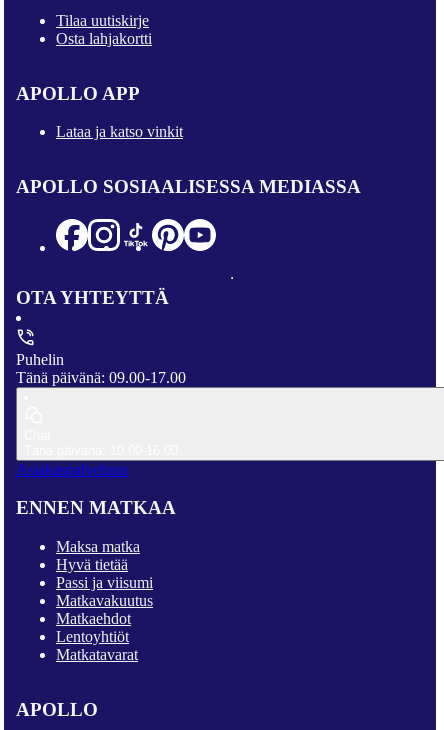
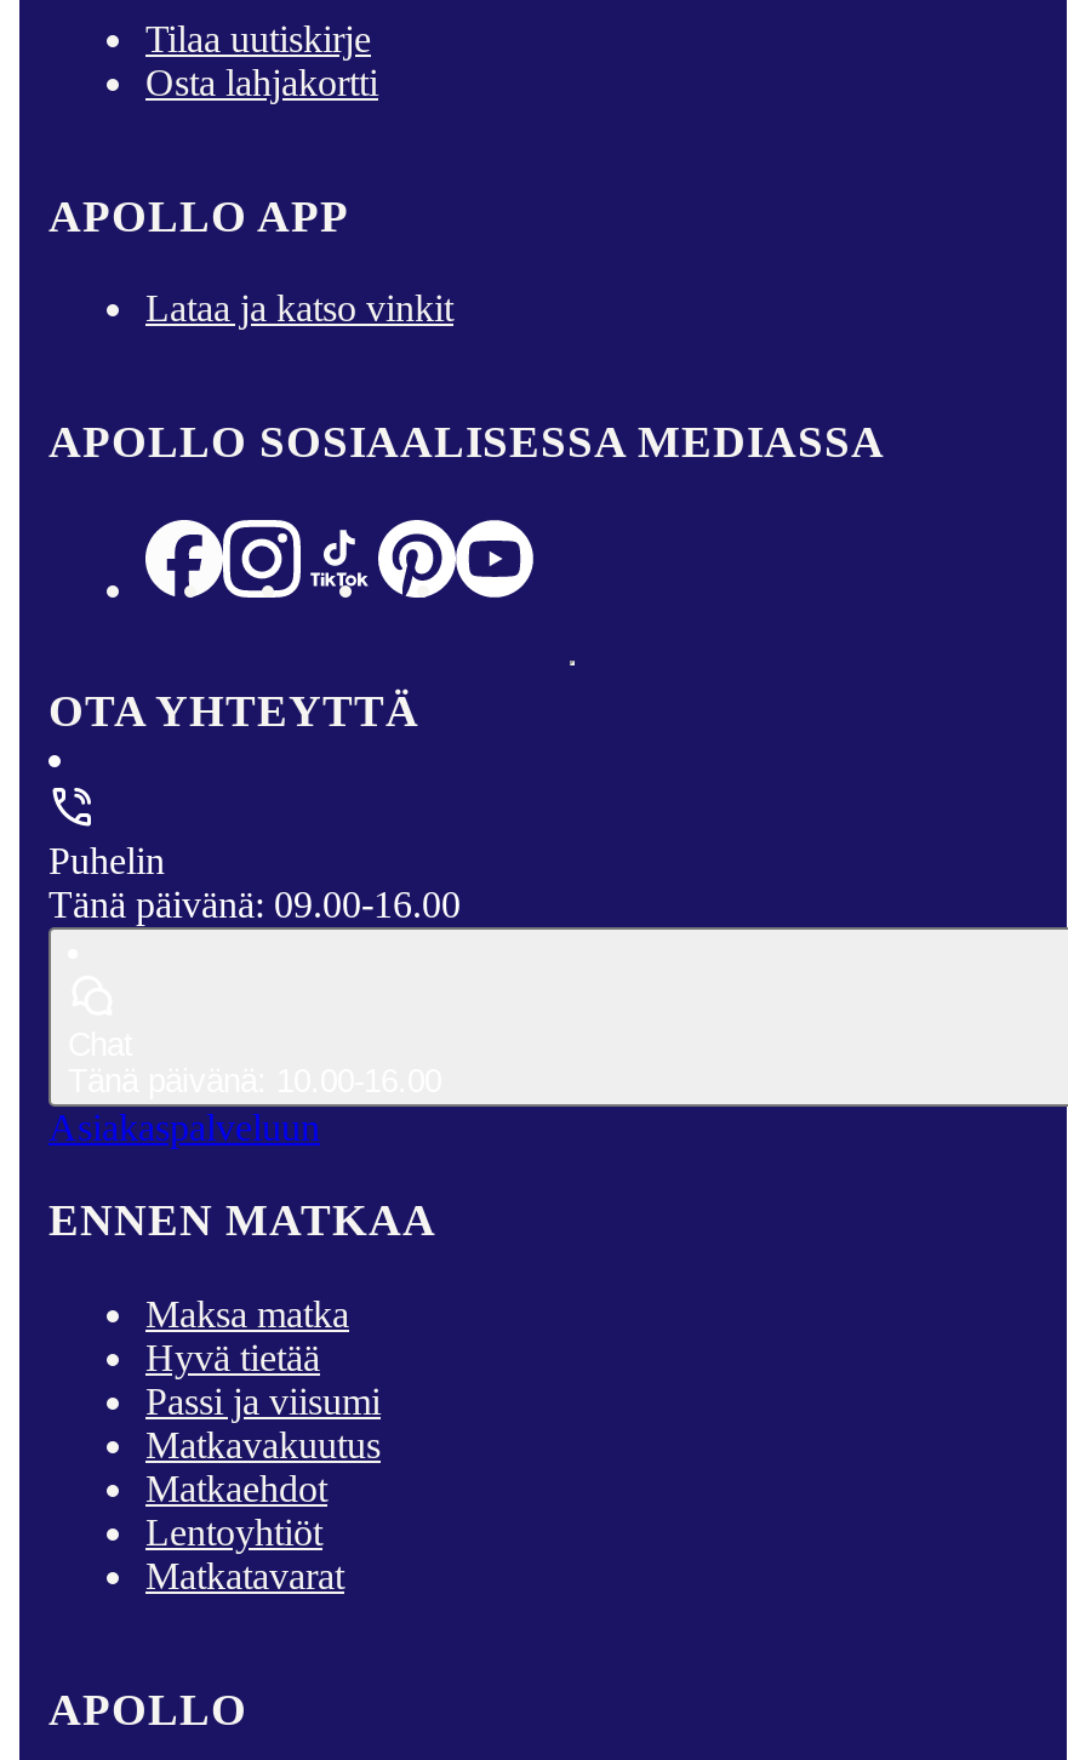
[16,369,186,386] Tänä päivänä: 09.00-17.00 -> [48,883,461,924] Tänä päivänä: 09.00-16.00

